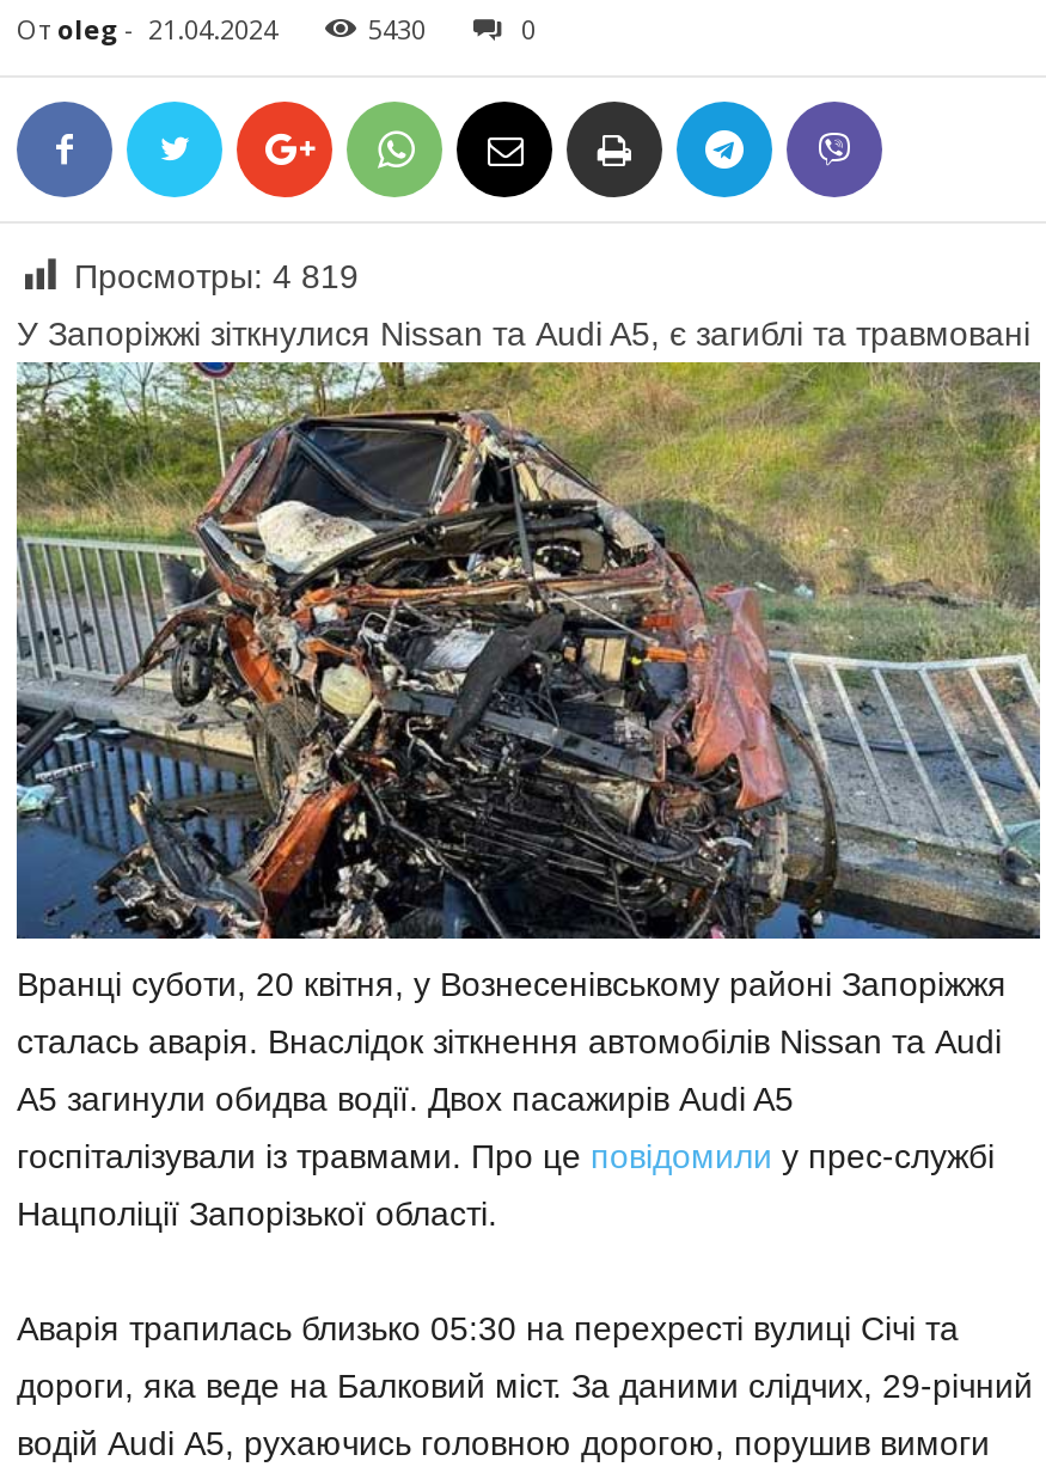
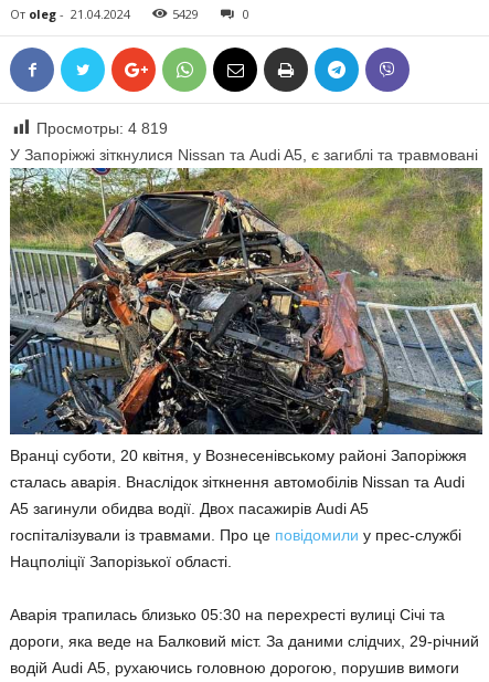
[368,11,426,47] 5430 -> [172,6,199,22] 5429

